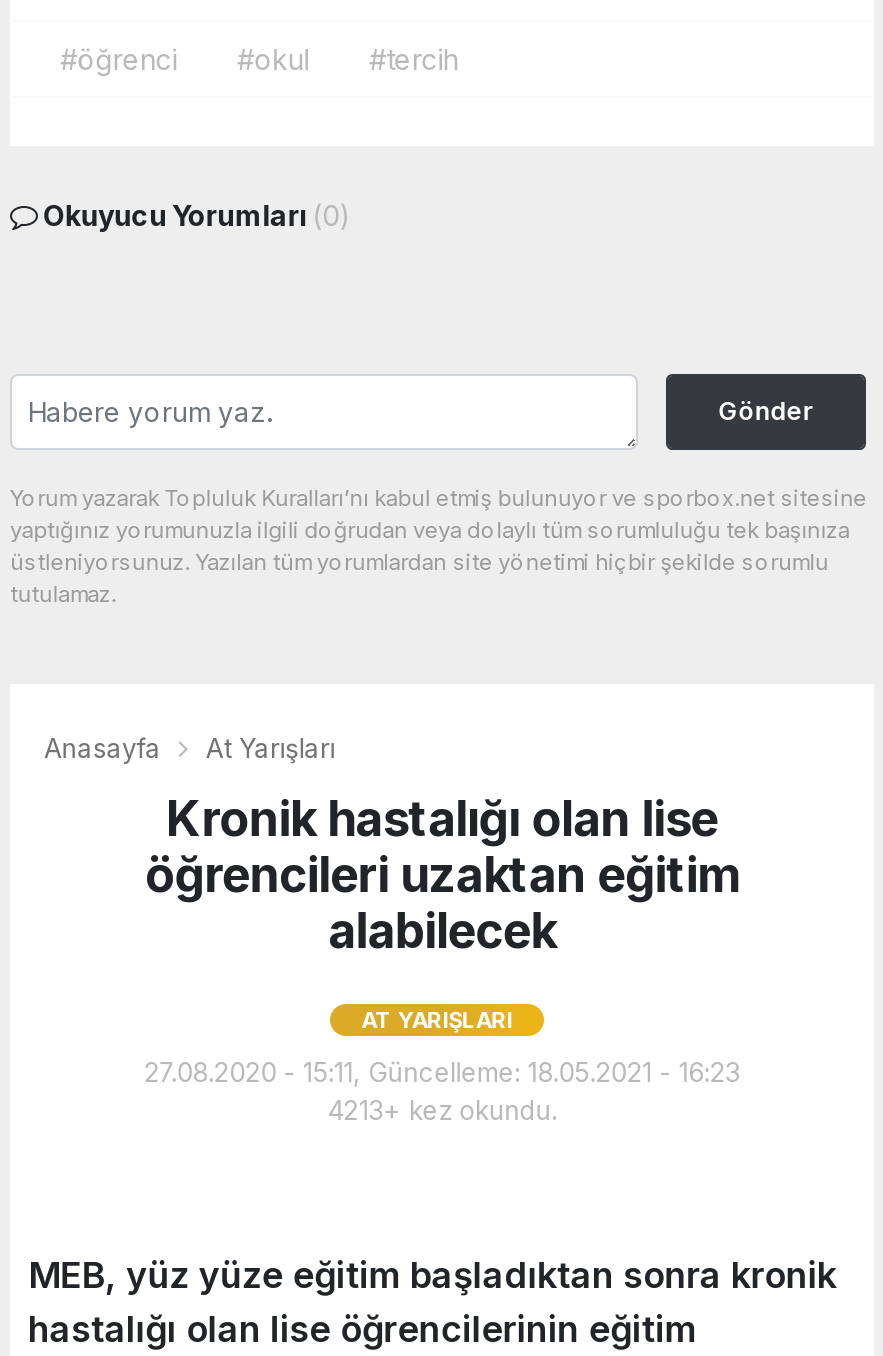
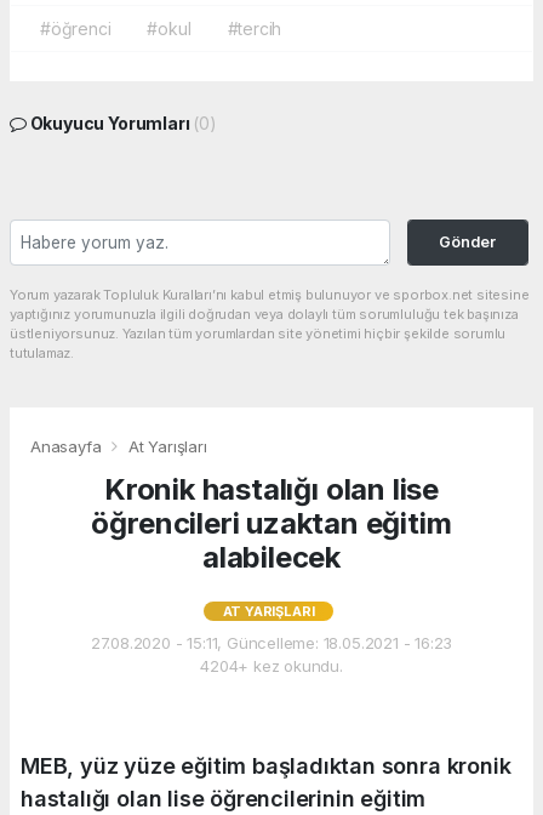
[327,1094,557,1126] 4213+ kez okundu. -> [200,656,343,675] 4204+ kez okundu.

